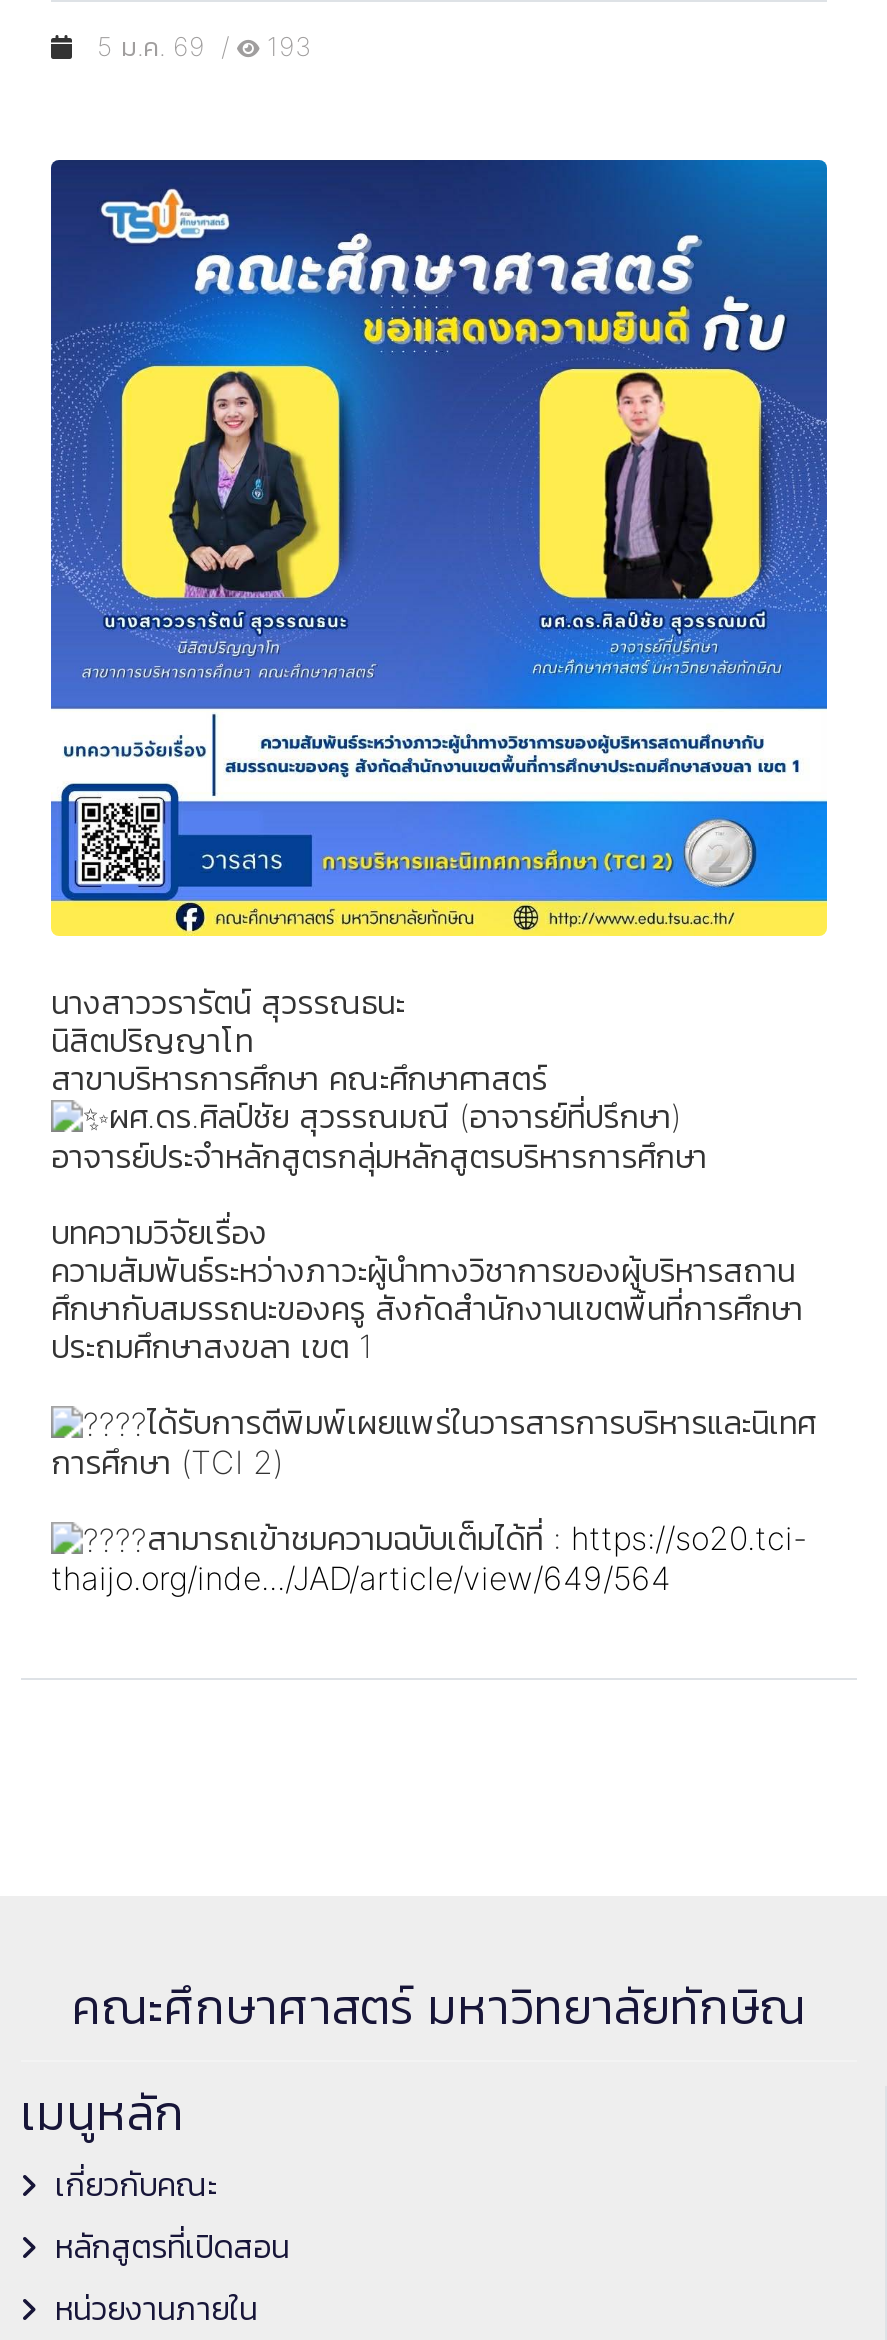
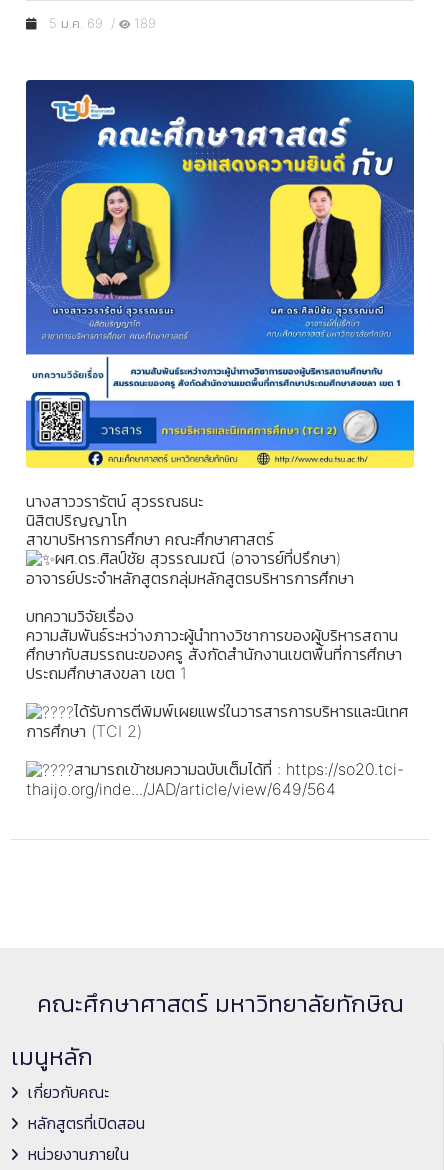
[73,30,311,62] 5 ม.ค. 69 / 193 -> [37,15,156,31] 5 ม.ค. 69 / 189

